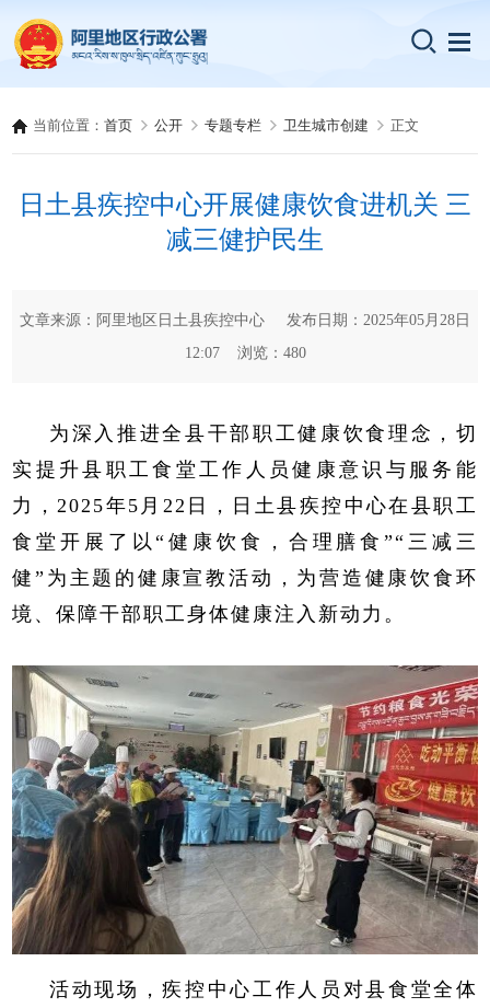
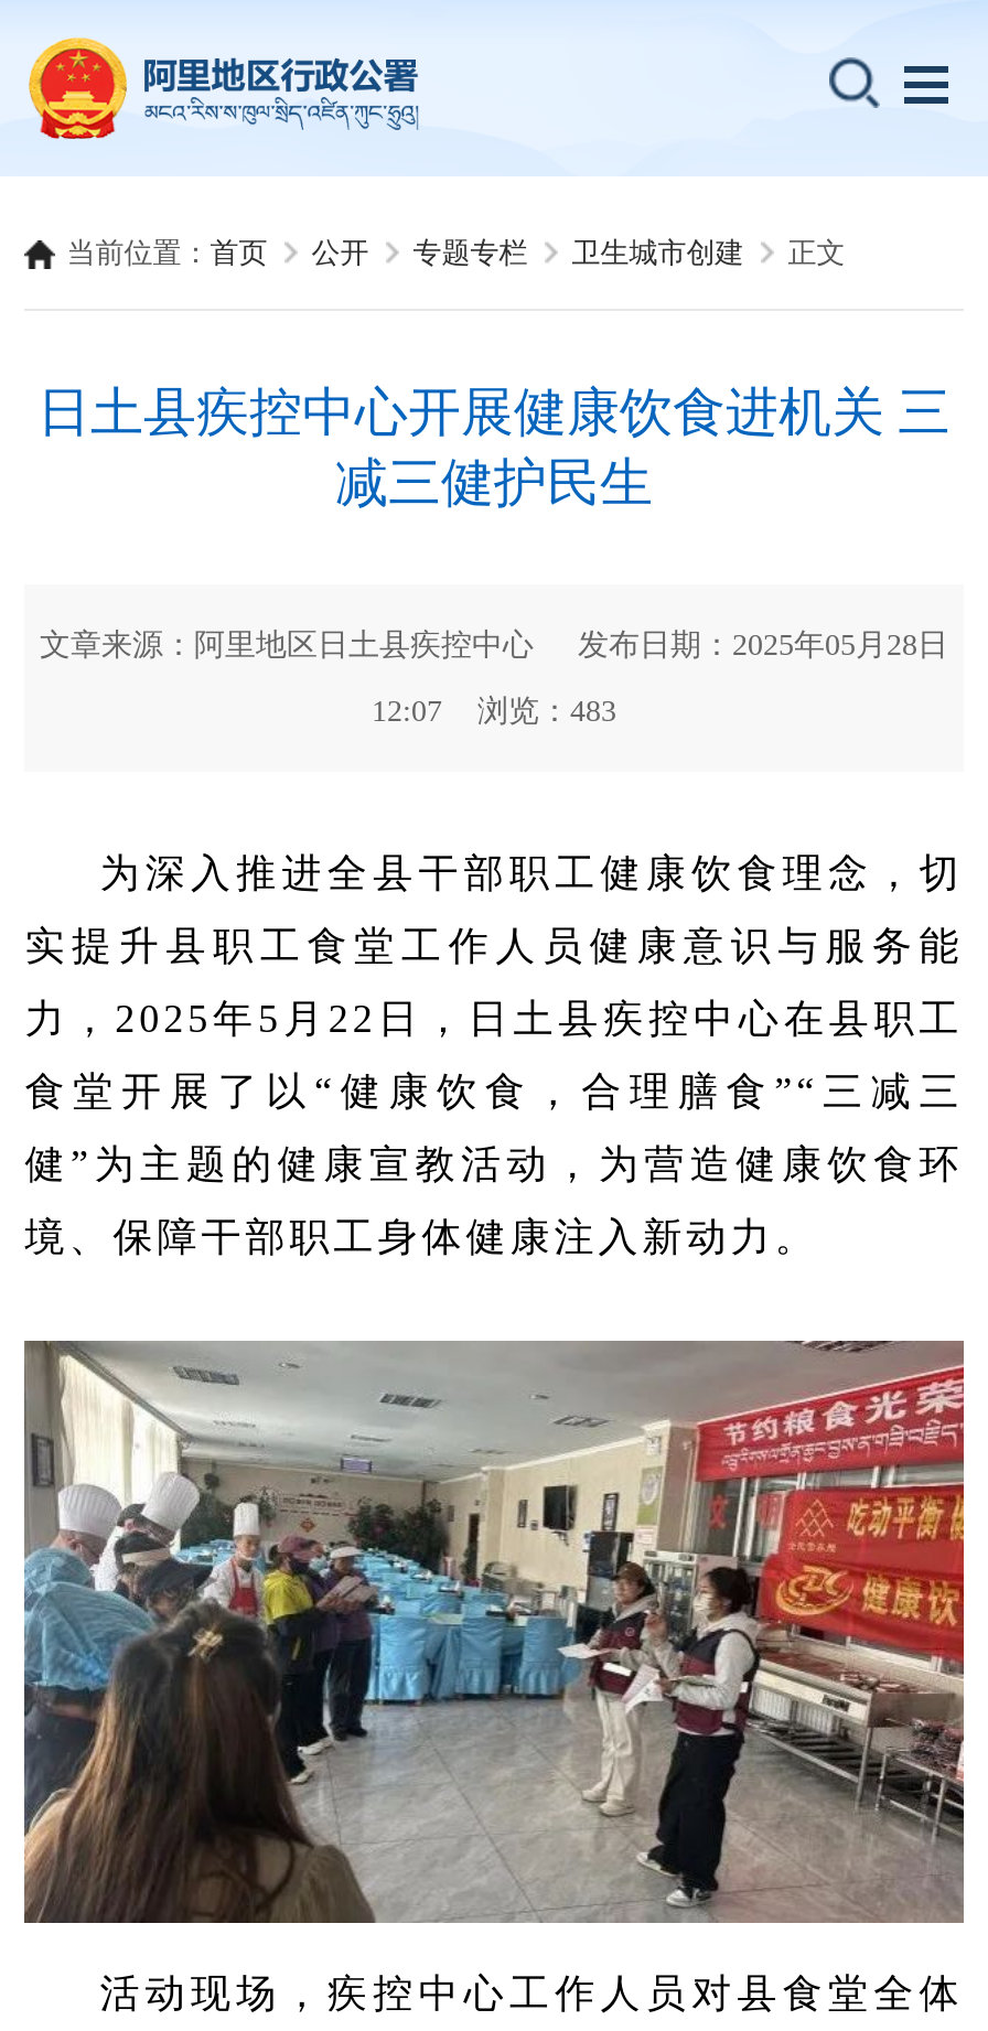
[184,344,306,361] 12:07 浏览：480 -> [372,694,616,727] 12:07 浏览：483

